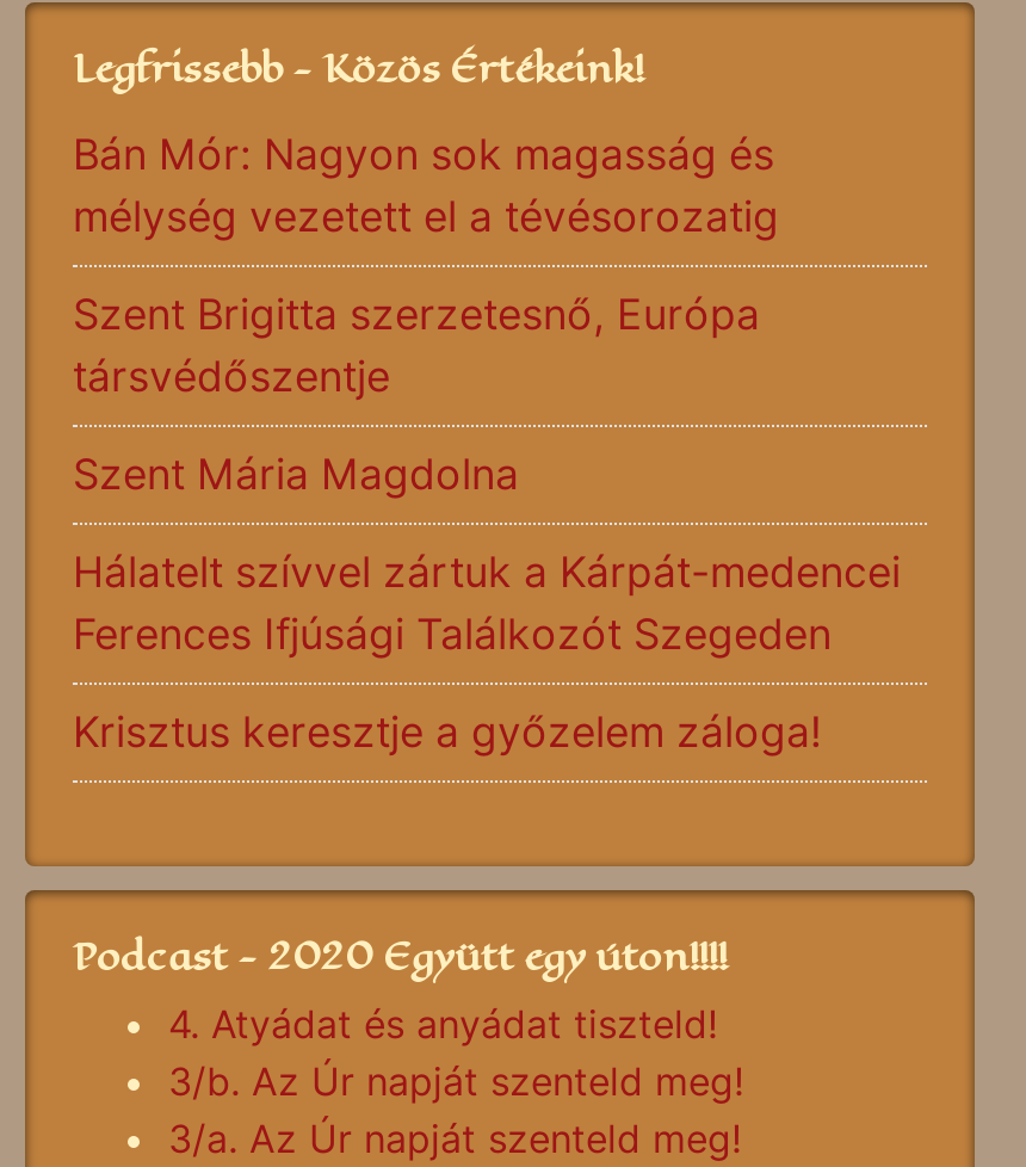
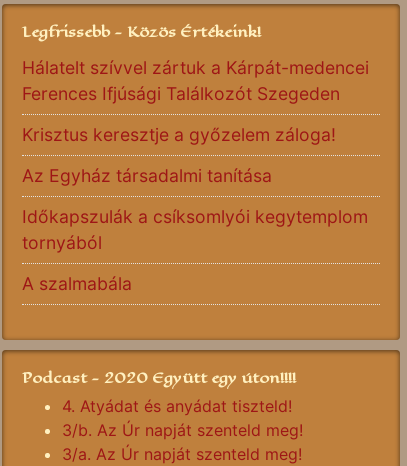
[73,129,779,499] Bán Mór: Nagyon sok magasság és | mélység vezetett el a tévésorozatig | Szent Brigitta szerzetesnő, Európa | társvédőszentje | Szent Mária Magdolna -> none
moved [73,547,901,757] -> [22,57,369,145]: Hálatelt szívvel zártuk a Kárpát-medencei | Ferences Ifjúsági Találkozót Szegeden | Krisztus keresztje a győzelem záloga!
none -> [22,165,368,294] Az Egyház társadalmi tanítása | Időkapszulák a csíksomlyói kegytemplom | tornyából | A szalmabála

